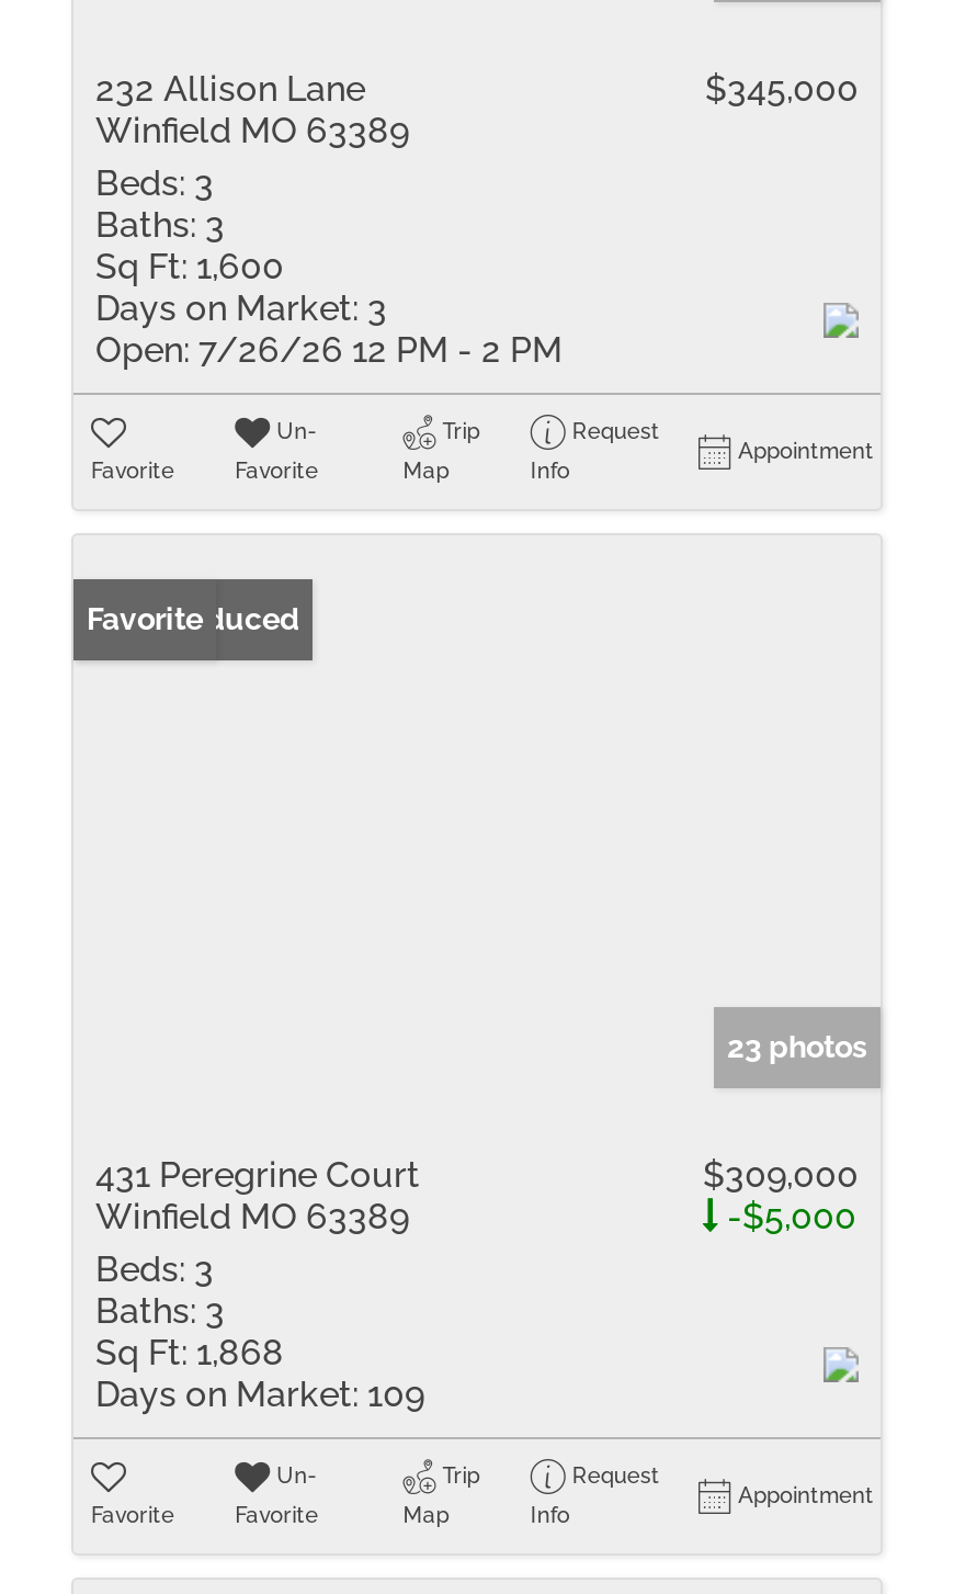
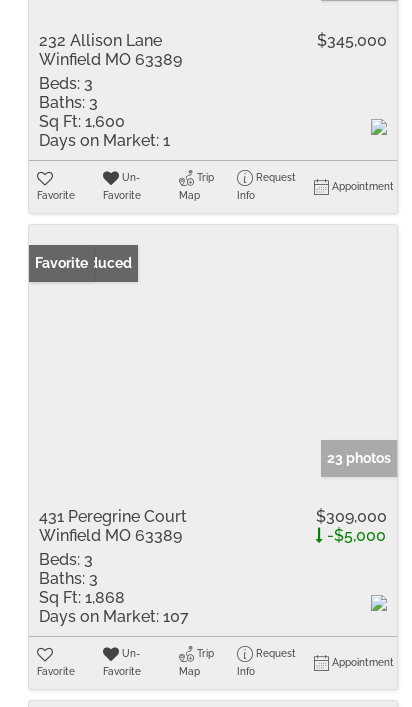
[95,287,563,371] Days on Market: 3 | Open: 7/26/26 12 PM - 2 PM -> [39,131,170,150] Days on Market: 1
[95,1373,424,1415] Days on Market: 109 -> [39,607,189,626] Days on Market: 107

